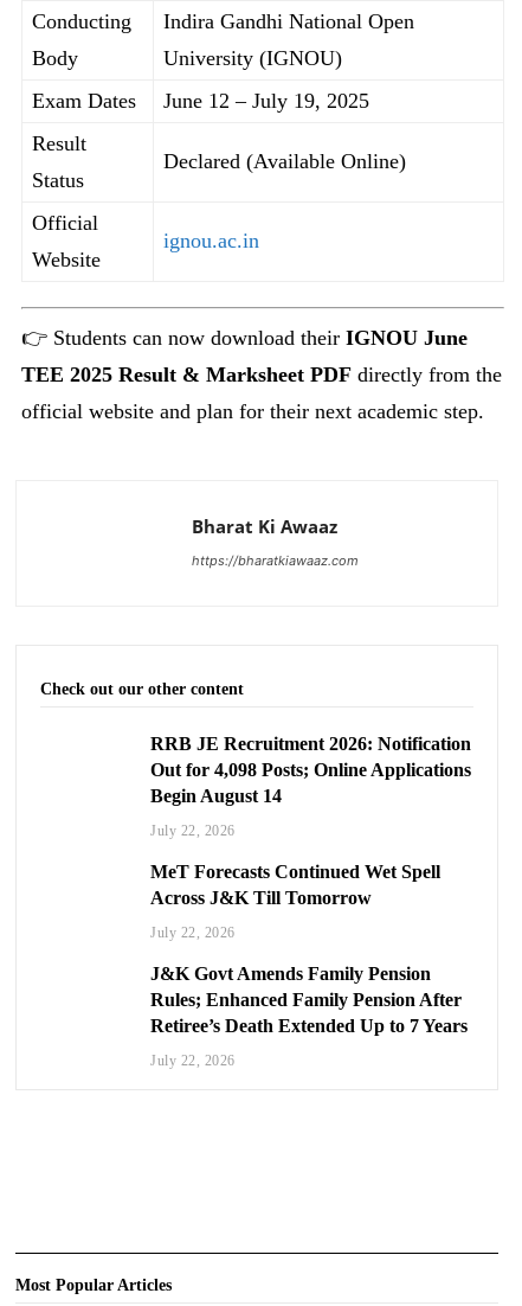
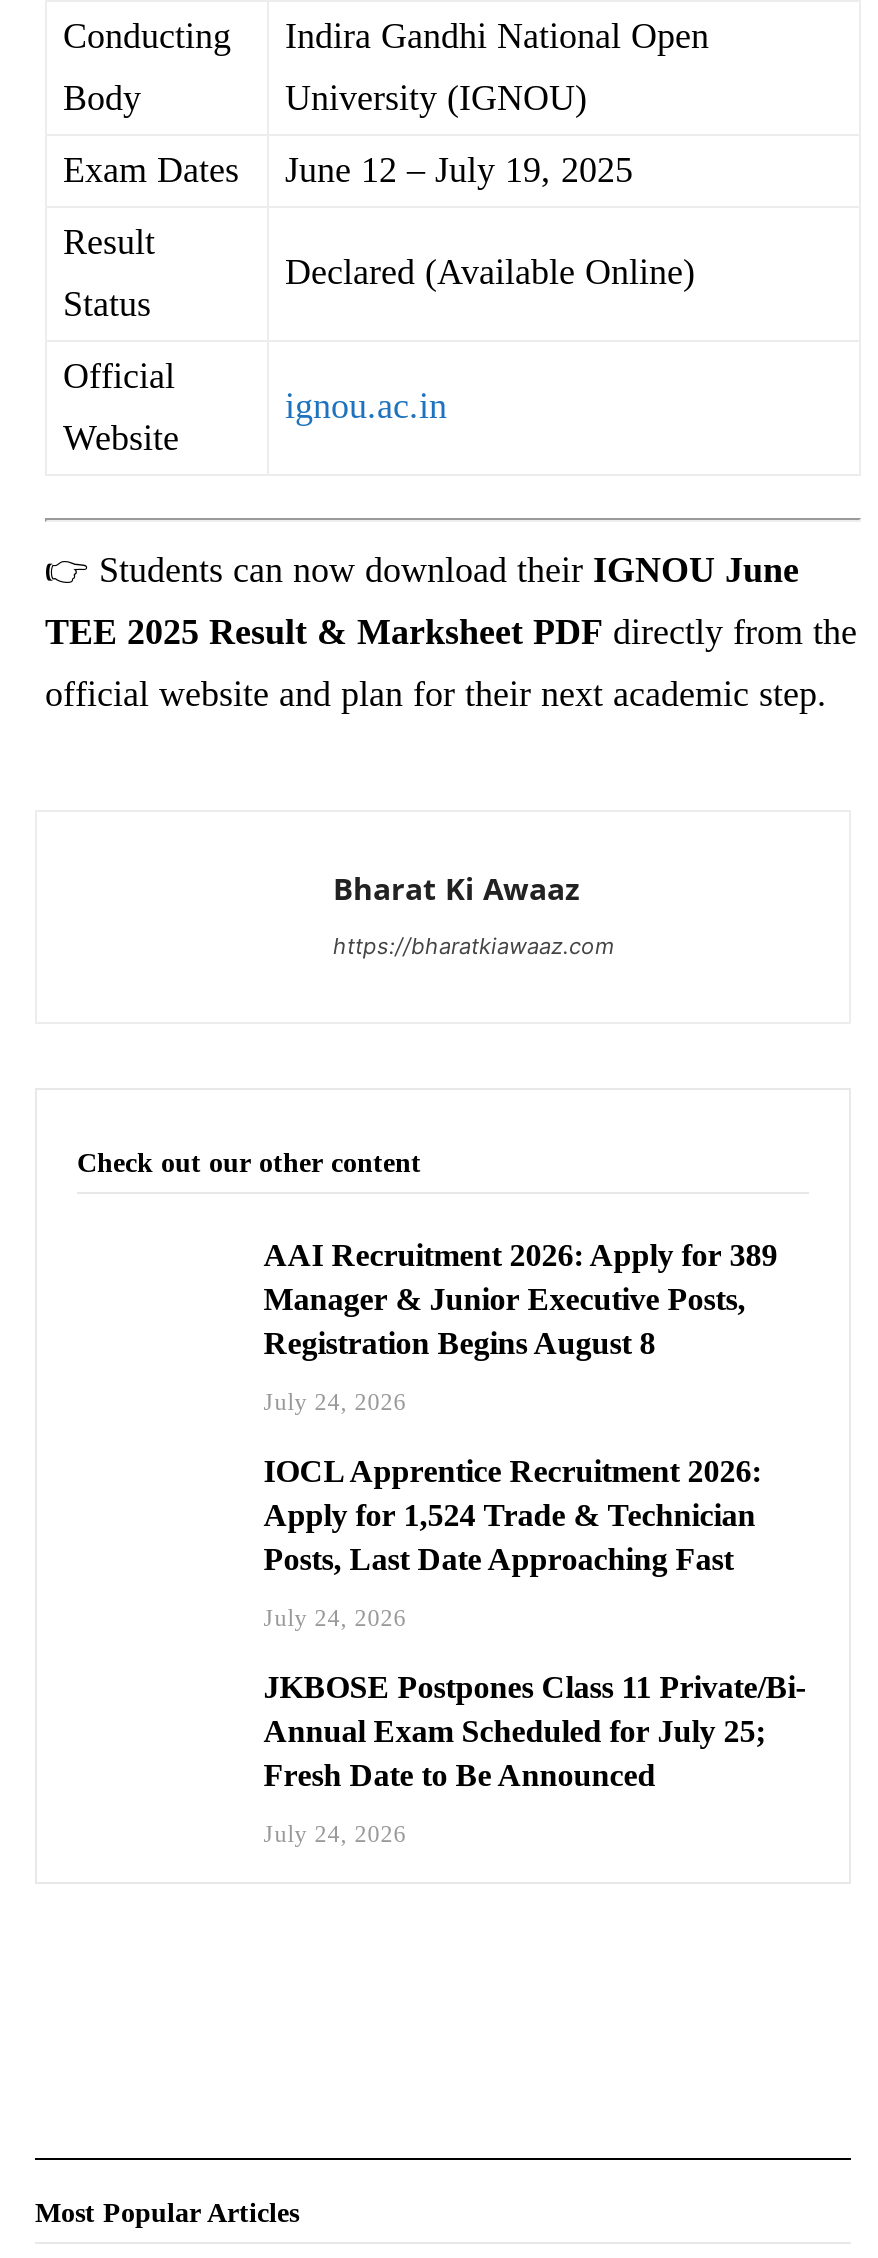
[151,734,471,806] RRB JE Recruitment 2026: Notification | Out for 4,098 Posts; Online Applications | Begin August 14 -> [263,1239,777,1361] AAI Recruitment 2026: Apply for 389 | Manager & Junior Executive Posts, | Registration Begins August 8
[151,823,235,840] July 22, 2026 -> [263,1389,406,1417] July 24, 2026
[151,862,441,908] MeT Forecasts Continued Wet Spell | Across J&K Till Tomorrow -> [263,1455,761,1577] IOCL Apprentice Recruitment 2026: | Apply for 1,524 Trade & Technician | Posts, Last Date Approaching Fast
[151,925,235,941] July 22, 2026 -> [263,1605,406,1633] July 24, 2026
[151,964,468,1036] J&K Govt Amends Family Pension | Rules; Enhanced Family Pension After | Retiree’s Death Extended Up to 7 Years -> [263,1671,805,1793] JKBOSE Postpones Class 11 Private/Bi- | Annual Exam Scheduled for July 25; | Fresh Date to Be Announced
[151,1053,235,1069] July 22, 2026 -> [263,1821,406,1849] July 24, 2026

